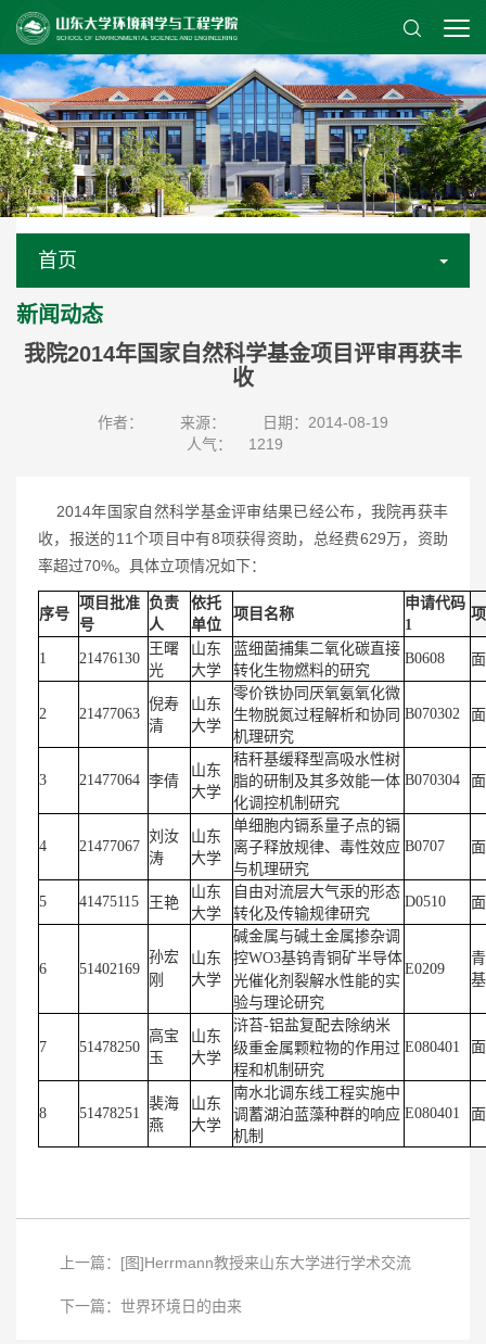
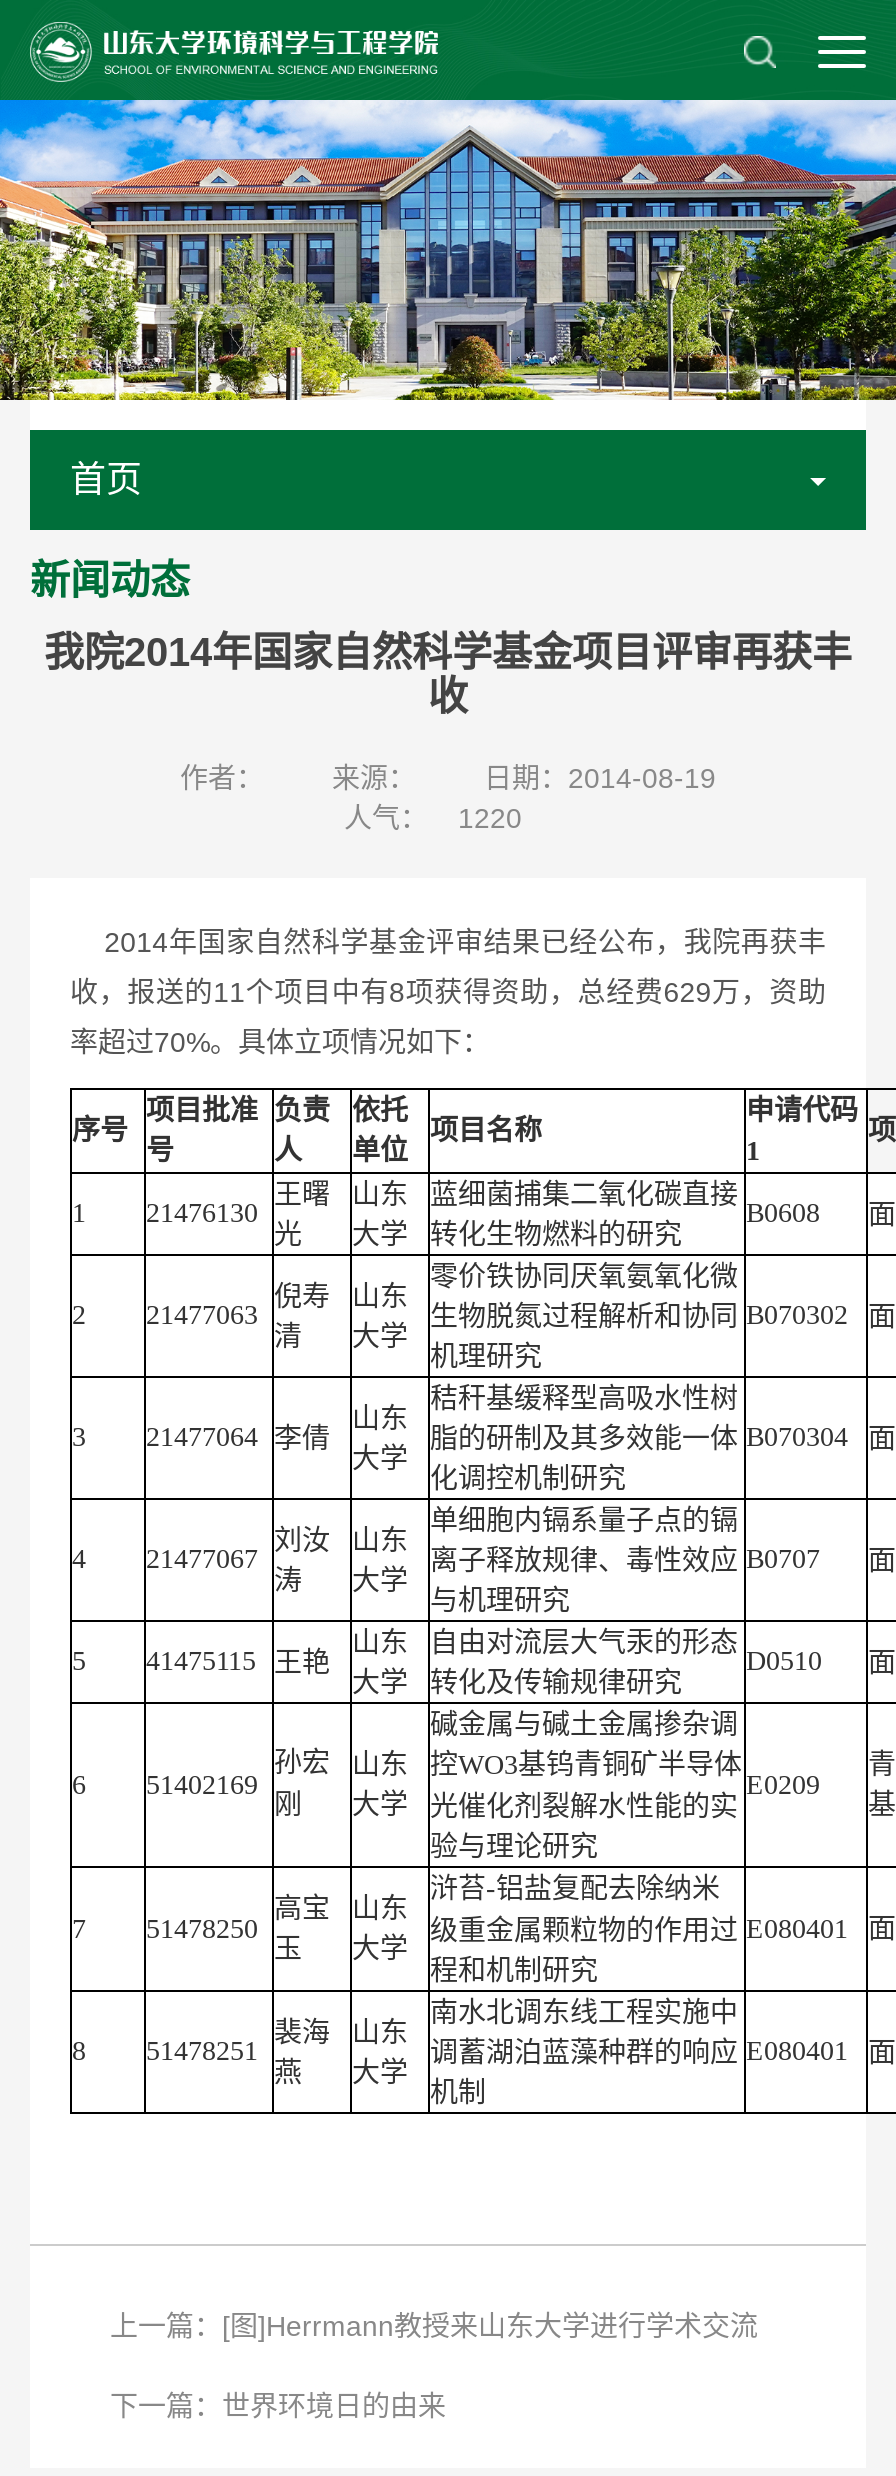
[187,435,283,453] 人气： 1219 -> [344,802,522,834] 人气： 1220

